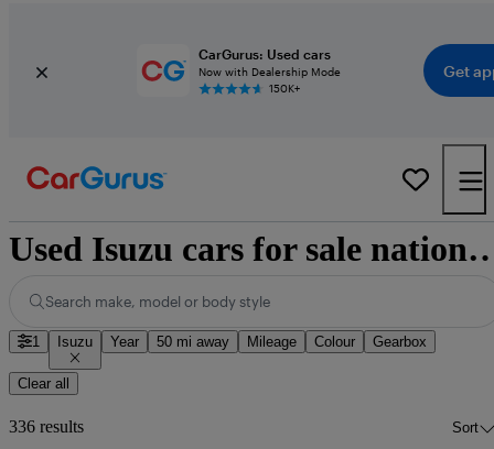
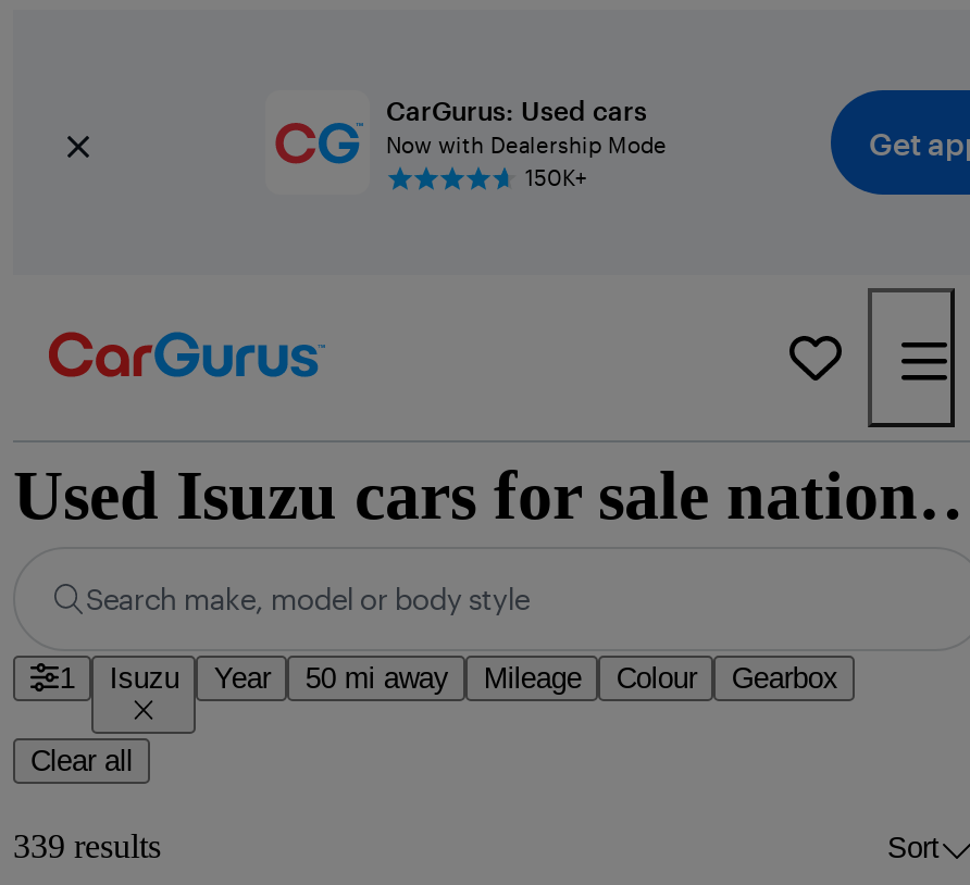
[9,417,84,436] 336 results -> [13,827,161,864] 339 results

